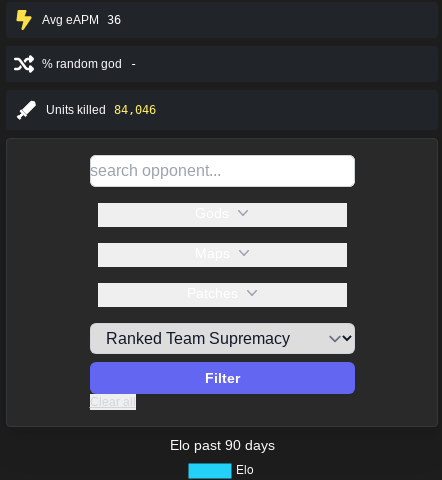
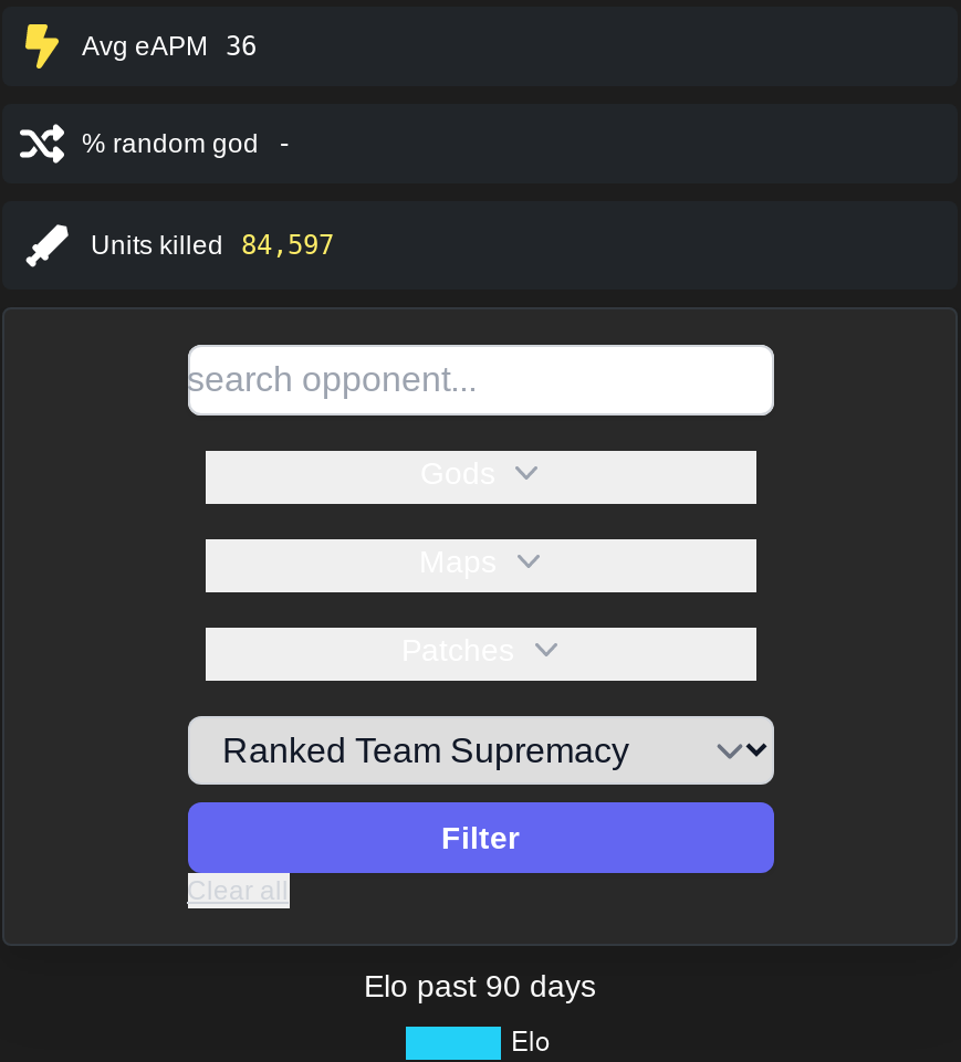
[46,103,156,117] Units killed 84,046 -> [91,230,334,261] Units killed 84,597

